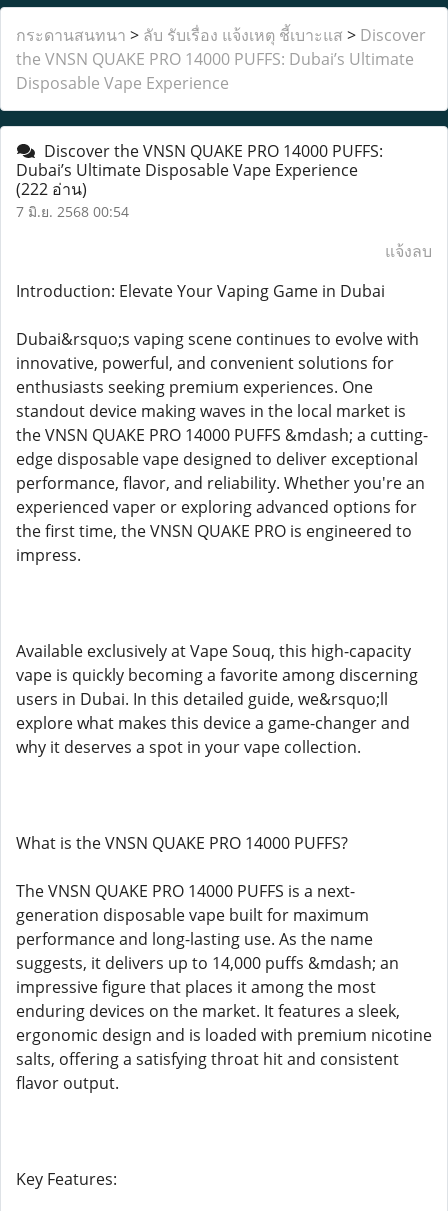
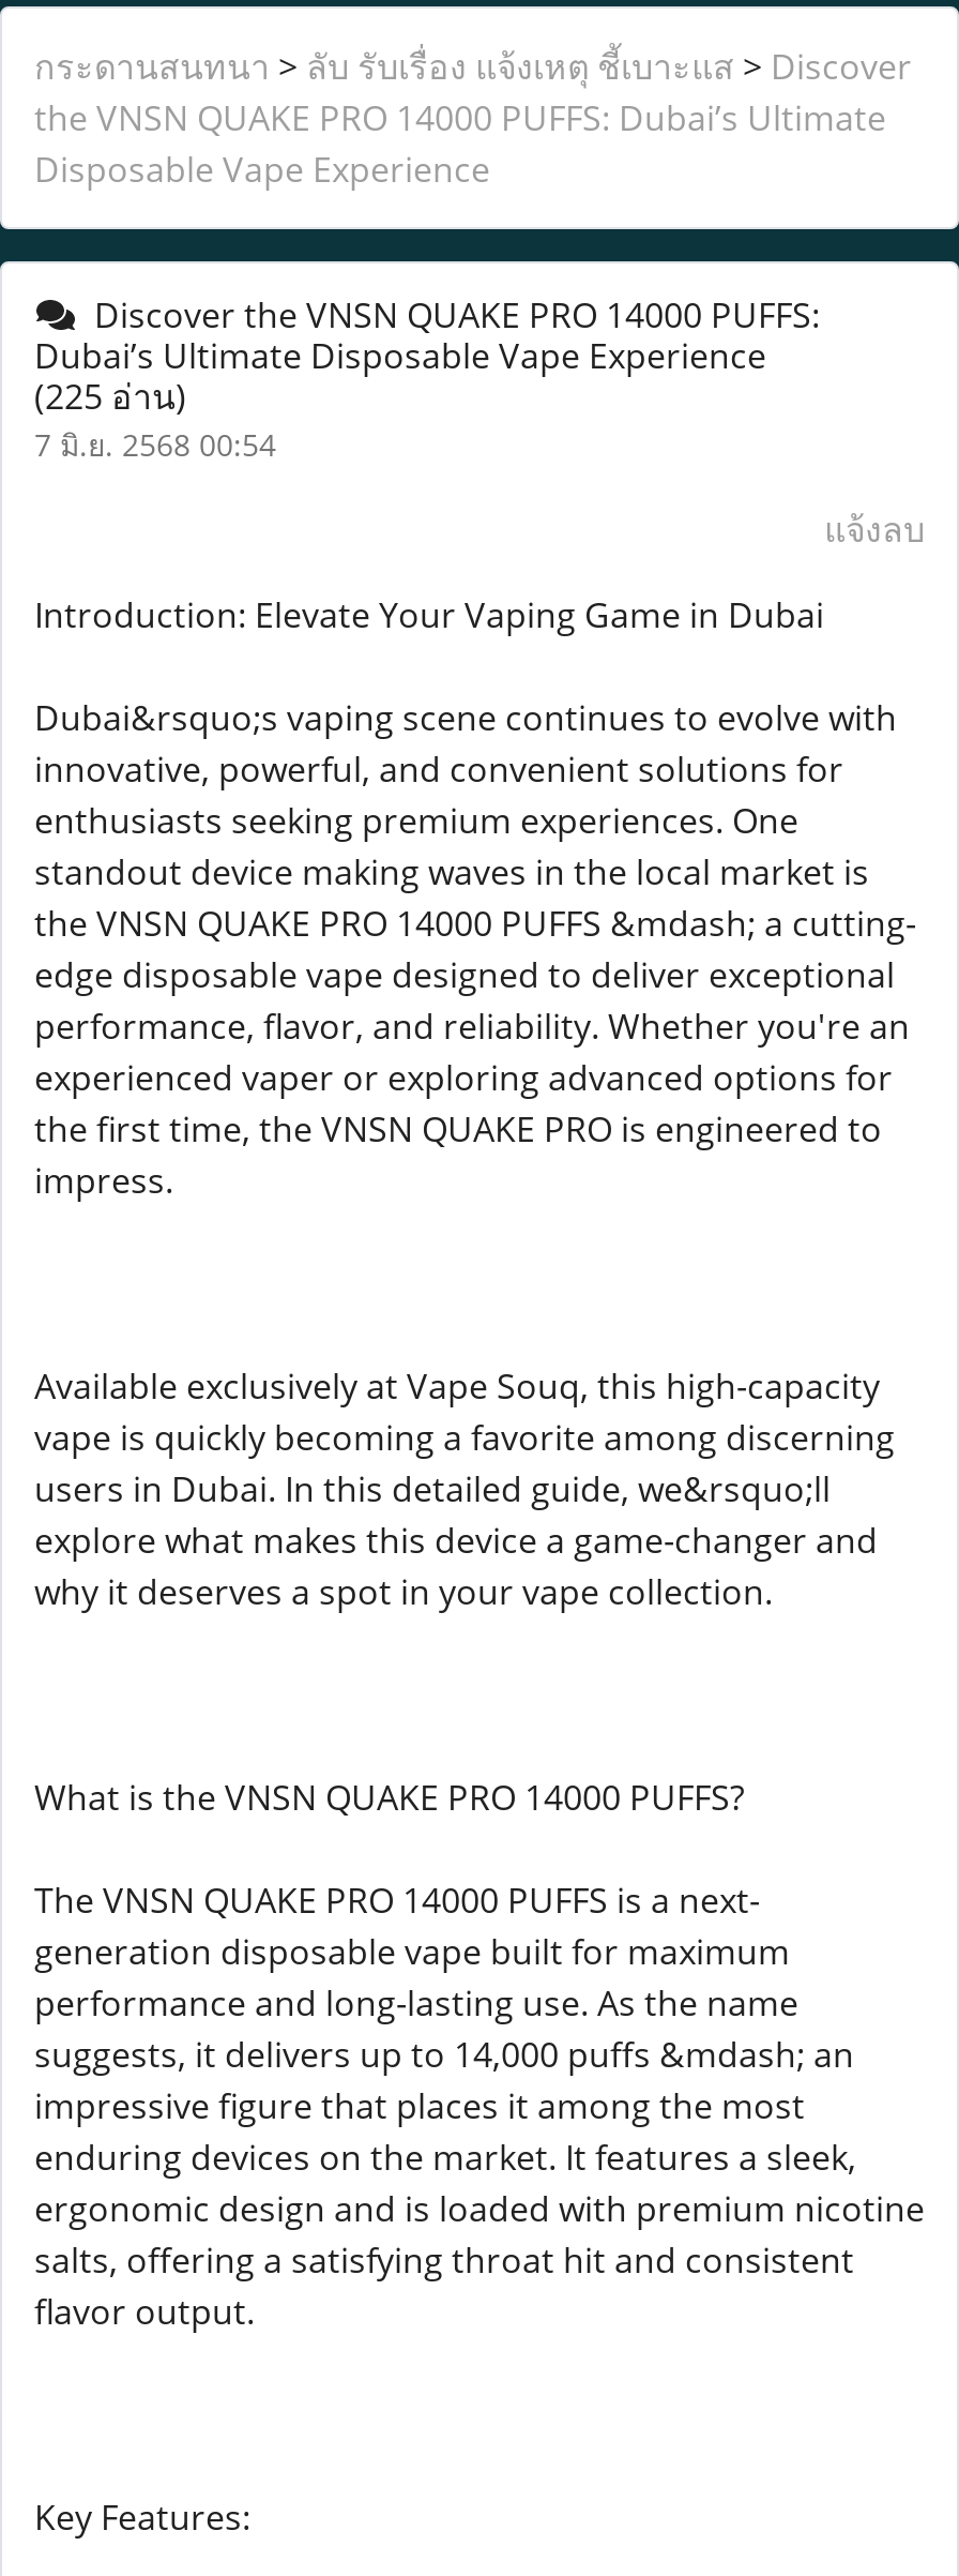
[16,178,87,200] (222 อ่าน) -> [34,373,186,420] (225 อ่าน)

